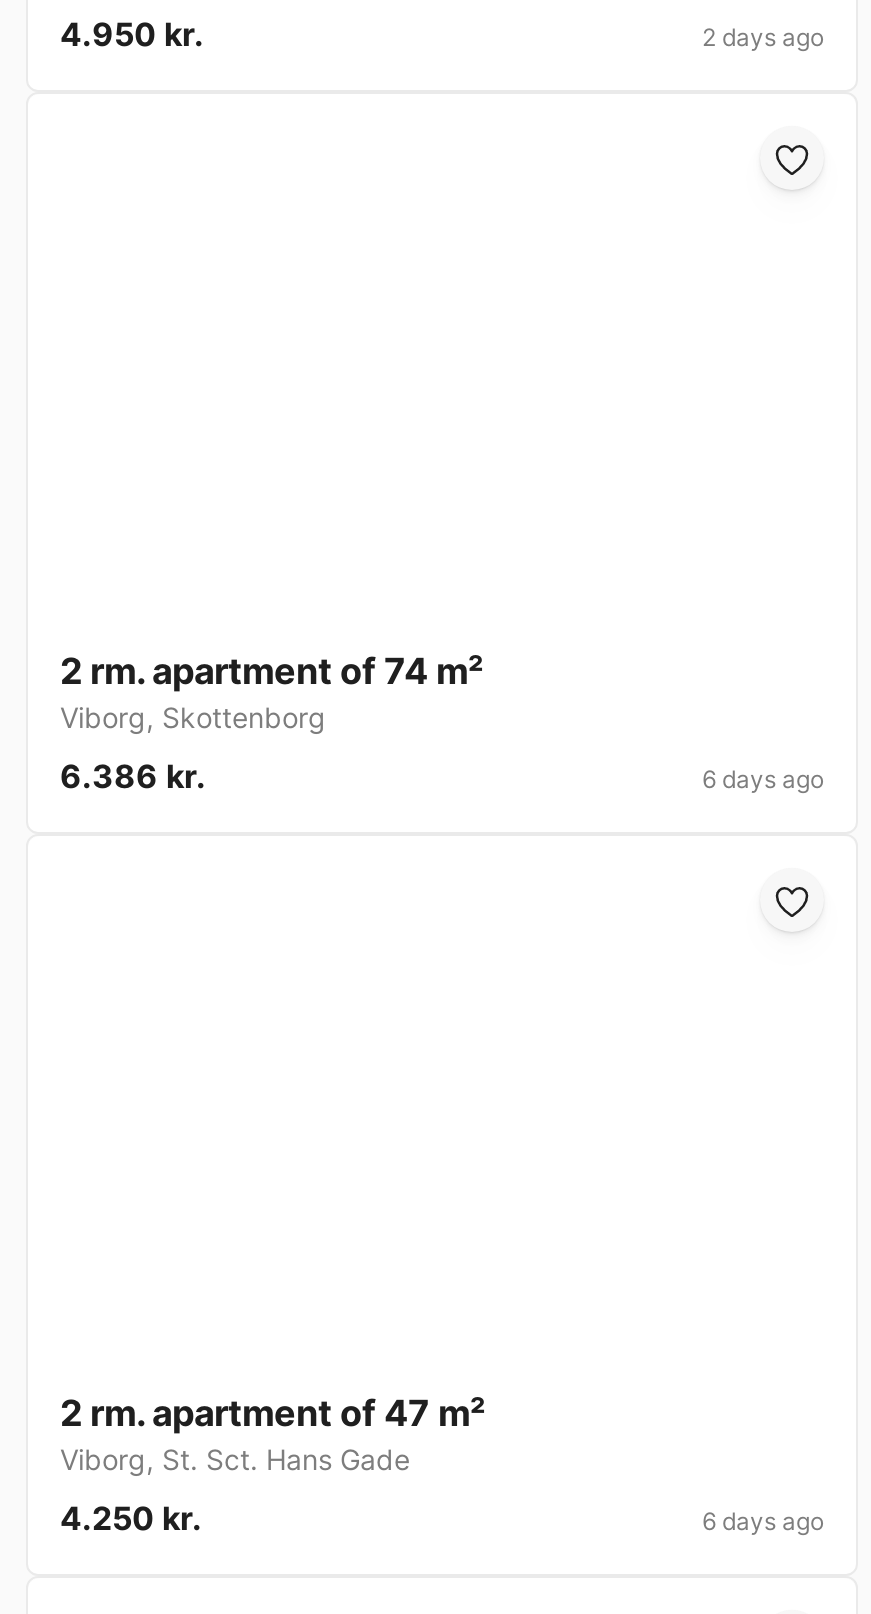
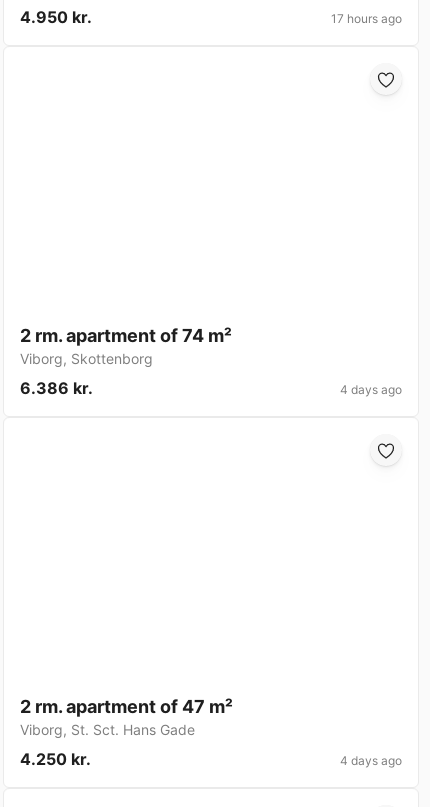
[702,23,824,53] 2 days ago -> [331,11,402,26] 17 hours ago
[702,765,824,795] 6 days ago -> [340,382,402,397] 4 days ago
[702,1507,824,1537] 6 days ago -> [340,753,402,768] 4 days ago

